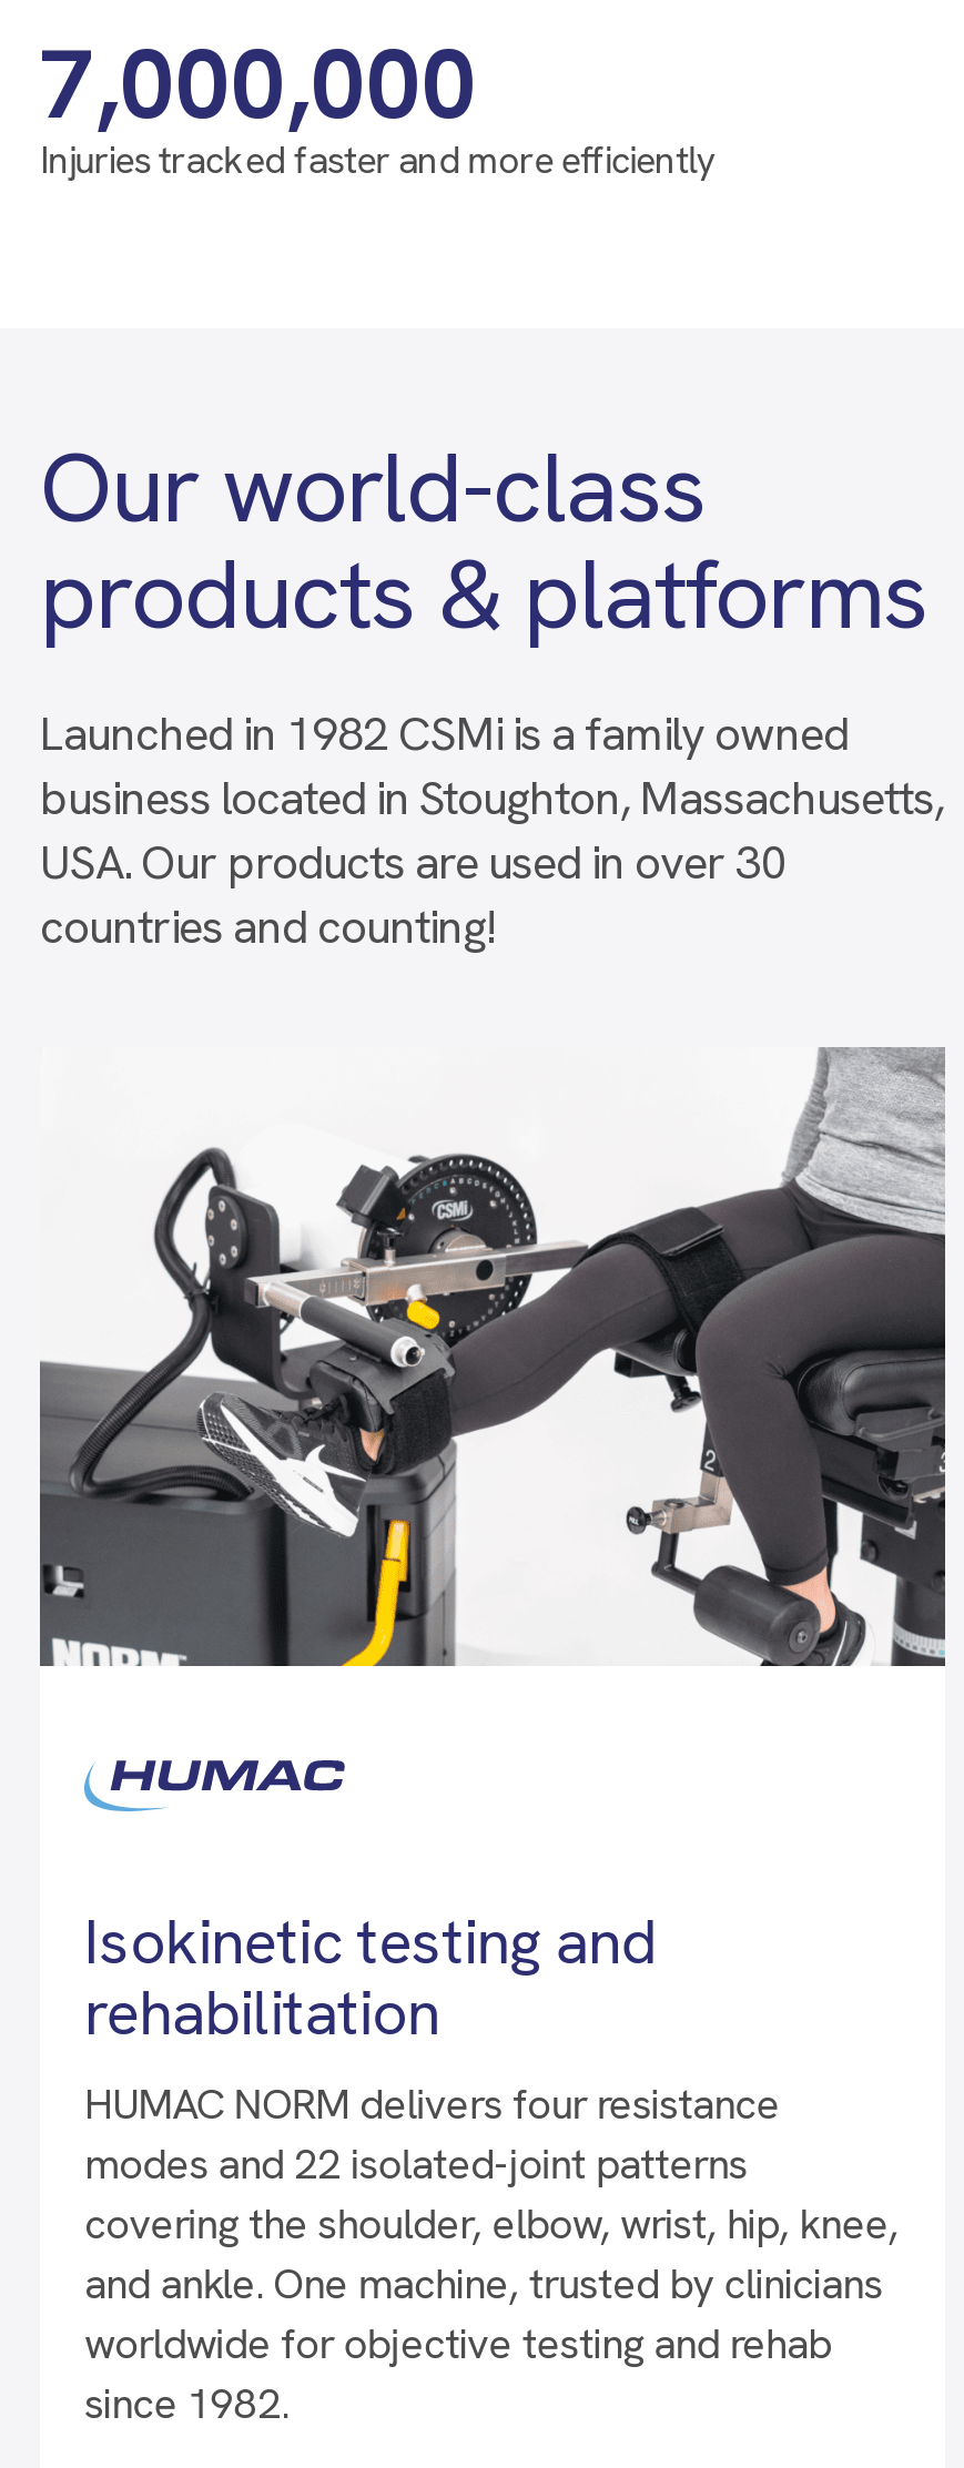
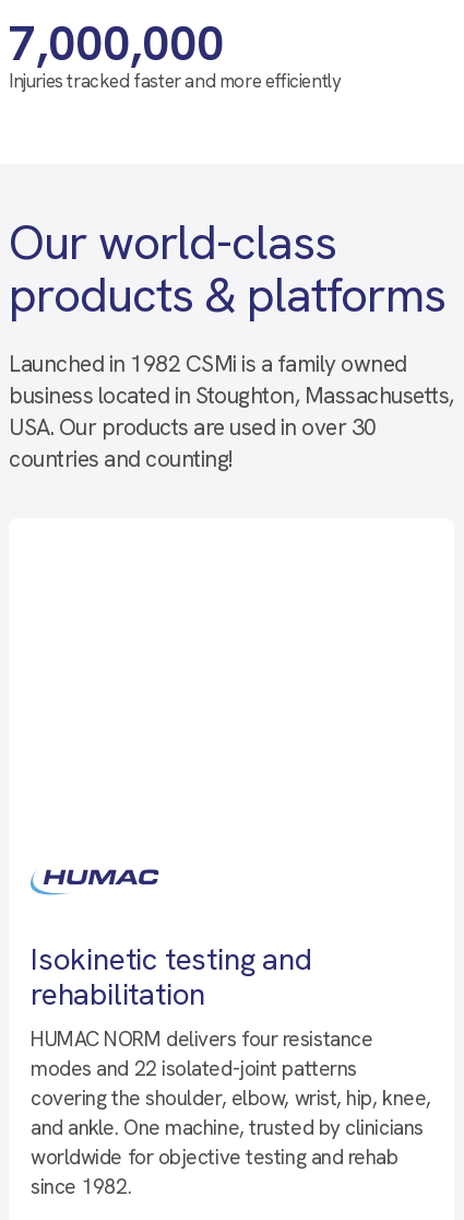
[38,1045,947,1668] [image] -> none

